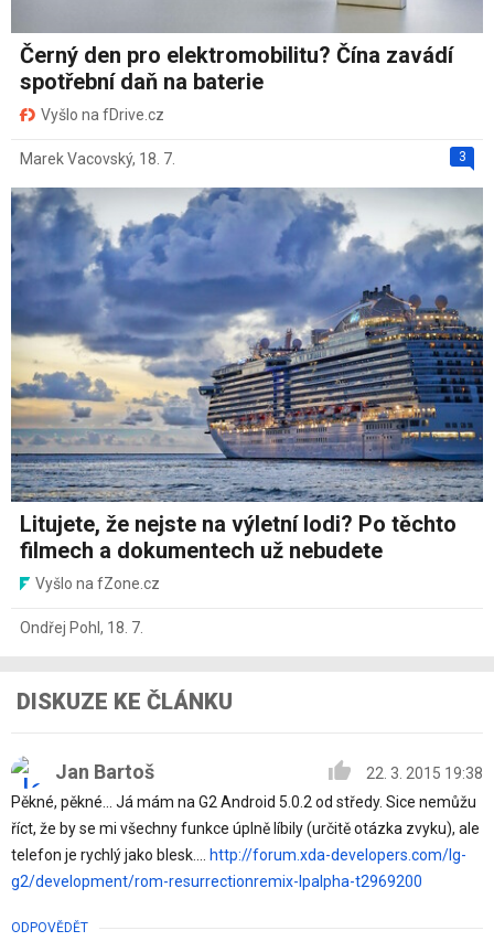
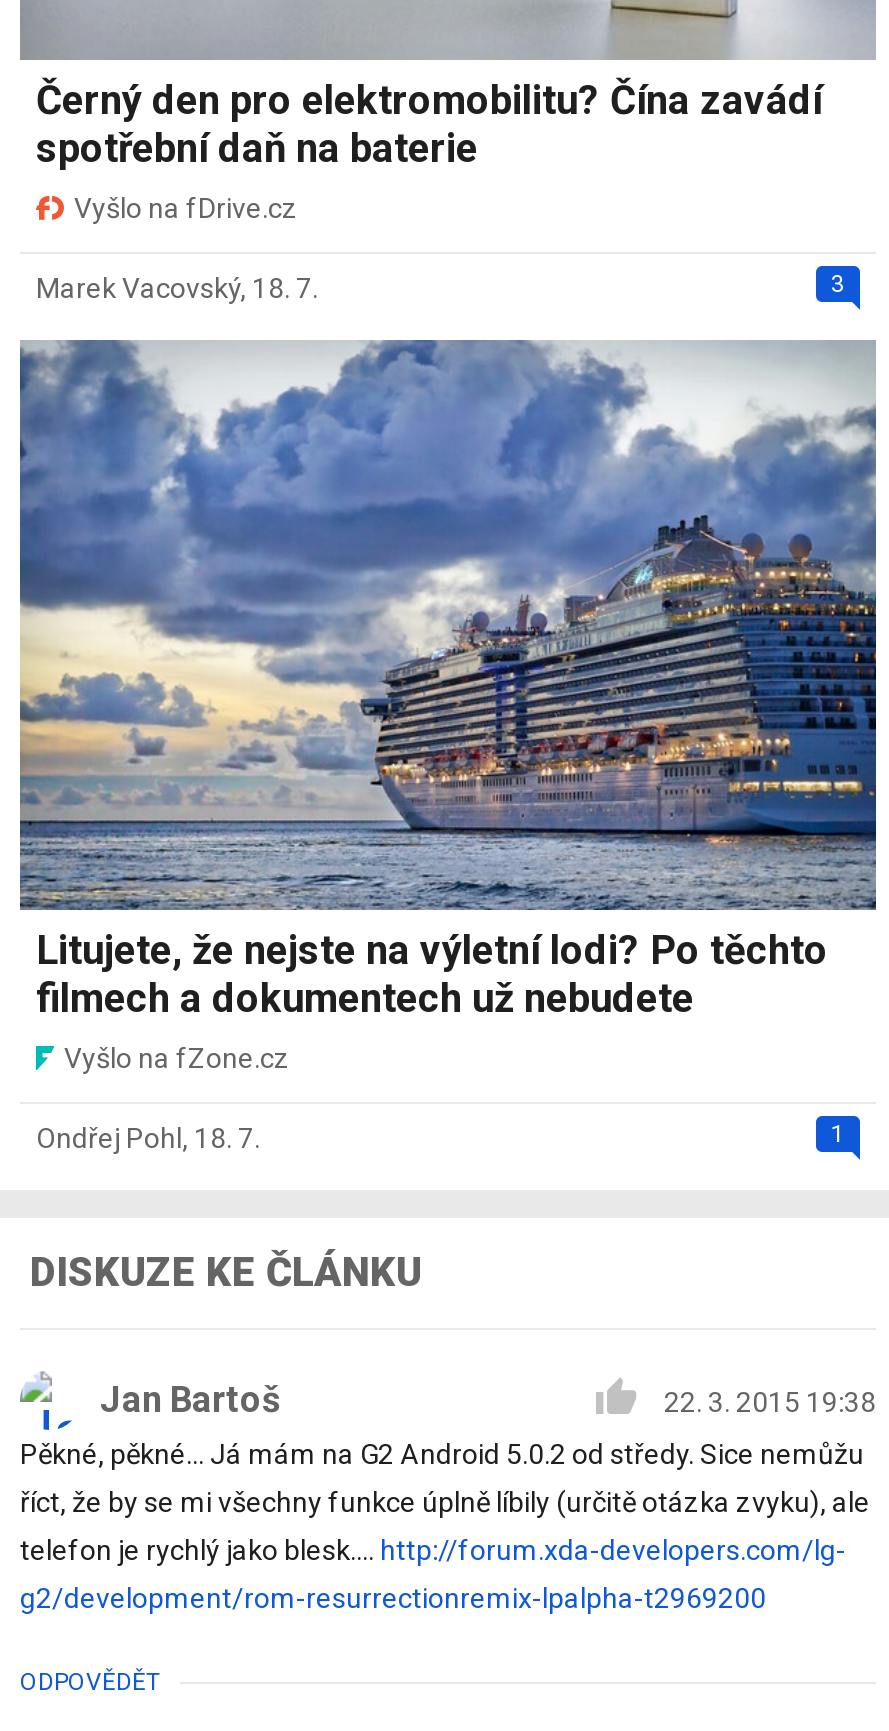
none -> [831,1121,845,1149] 1

